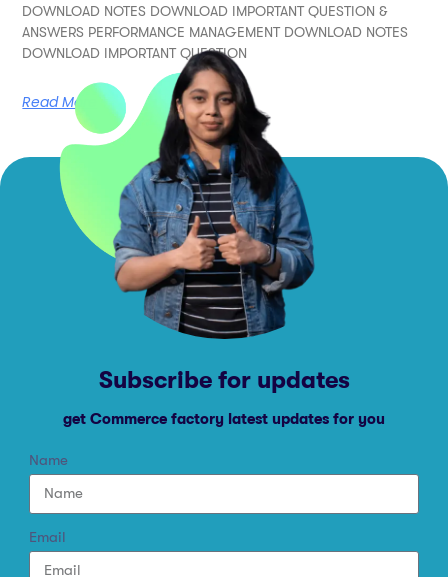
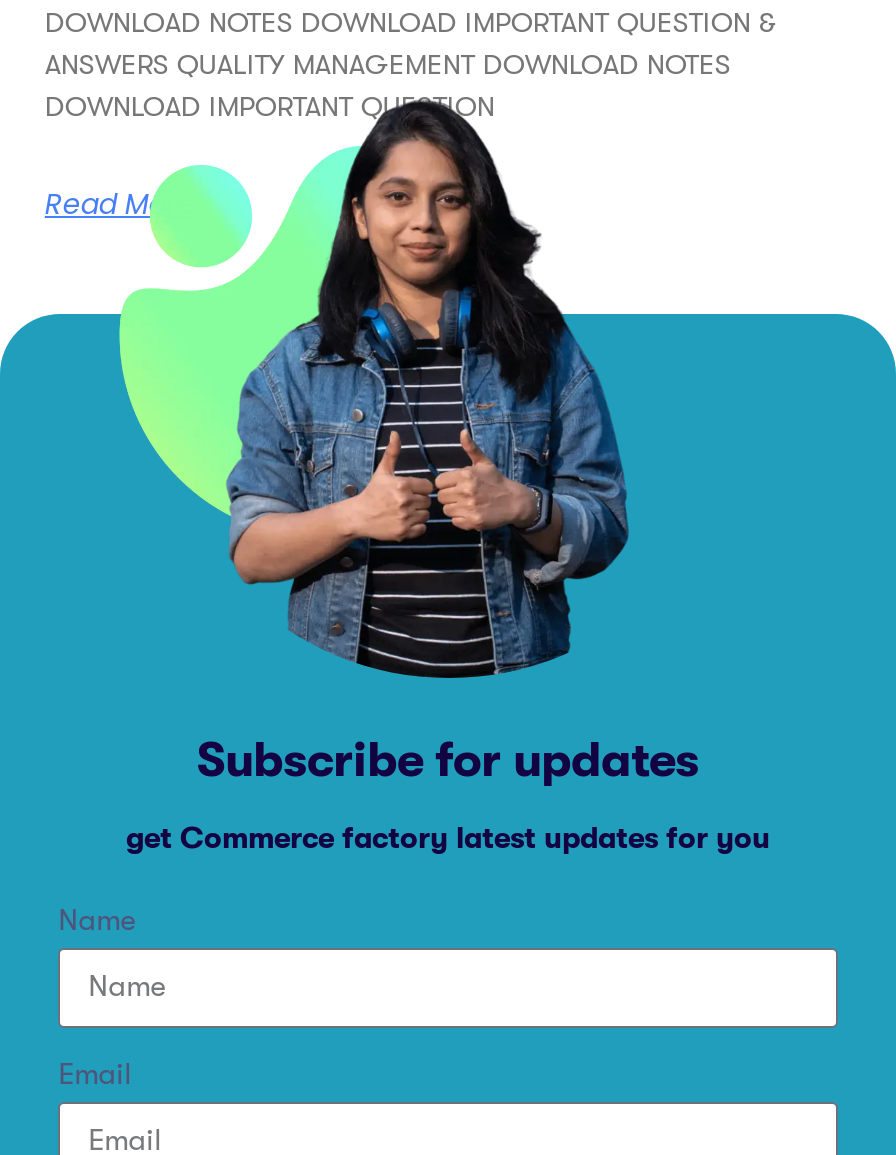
[22,24,408,40] ANSWERS PERFORMANCE MANAGEMENT DOWNLOAD NOTES -> [45,49,731,81] ANSWERS QUALITY MANAGEMENT DOWNLOAD NOTES

